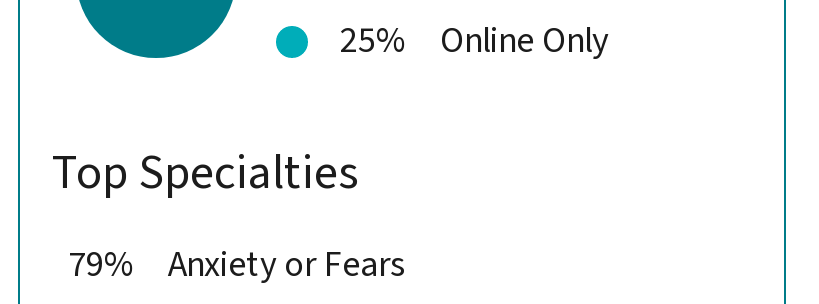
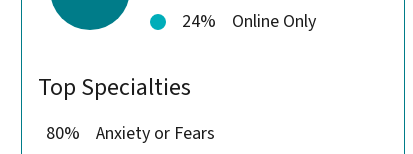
[340,17,608,67] 25% Online Only -> [182,9,316,34] 24% Online Only
[68,241,406,291] 79% Anxiety or Fears -> [46,121,215,146] 80% Anxiety or Fears

